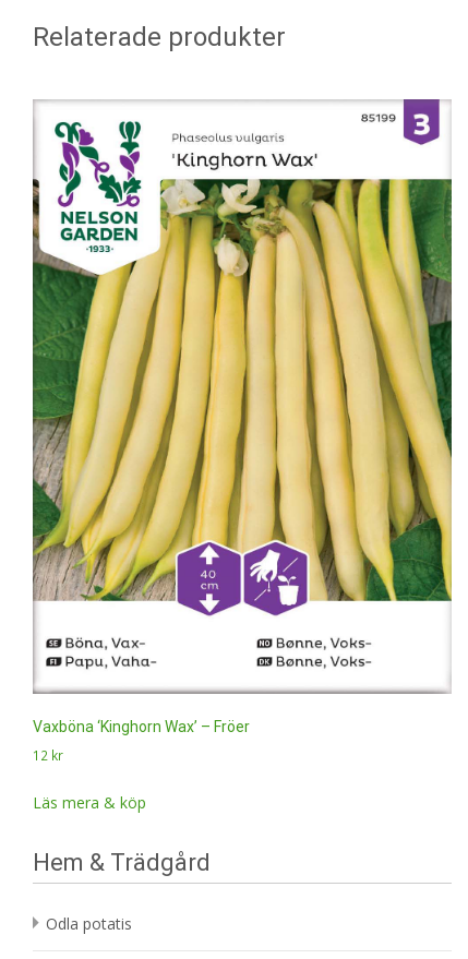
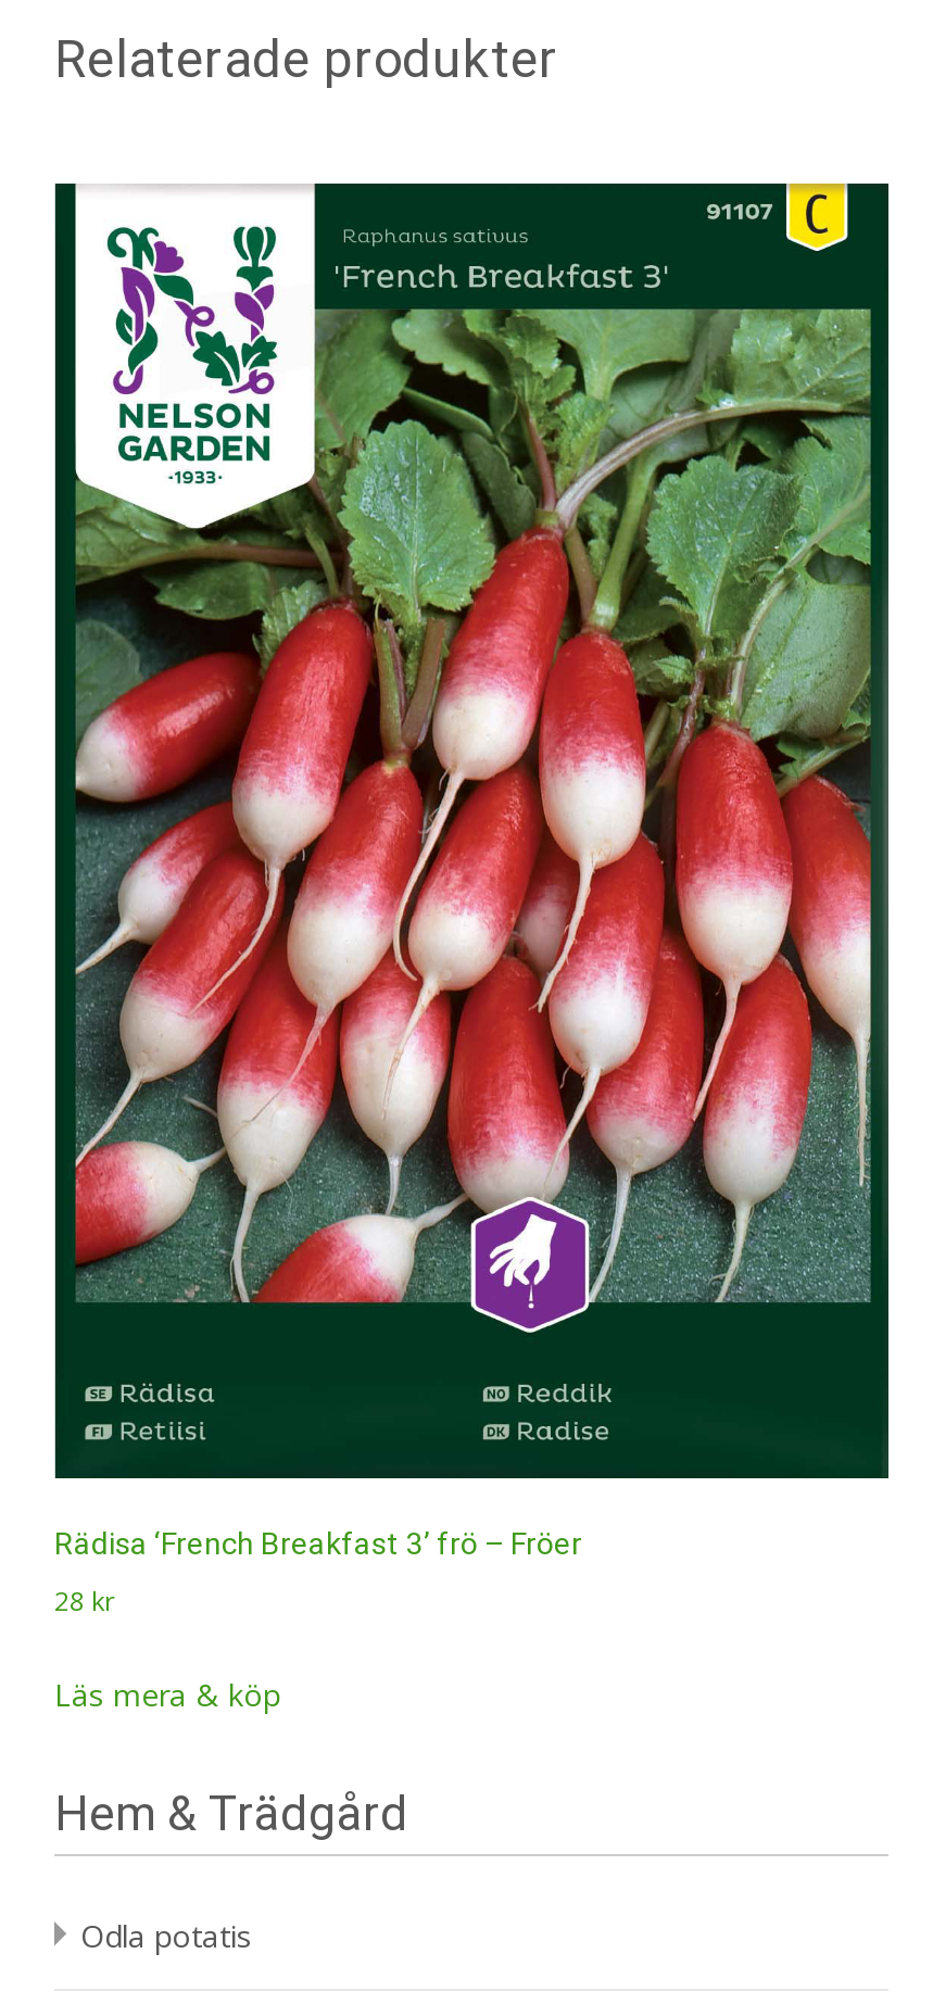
[32,98,453,735] [image] | Vaxböna ‘Kinghorn Wax’ – Fröer -> [54,181,891,1562] [image] | Rädisa ‘French Breakfast 3’ frö – Fröer
[33,746,63,765] 12 kr -> [54,1584,115,1621] 28 kr

